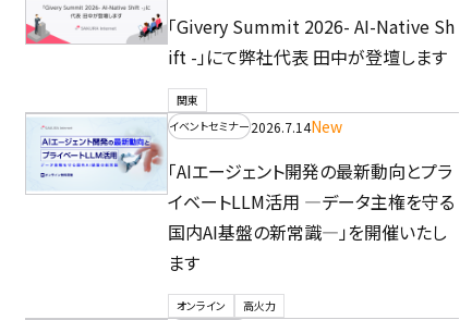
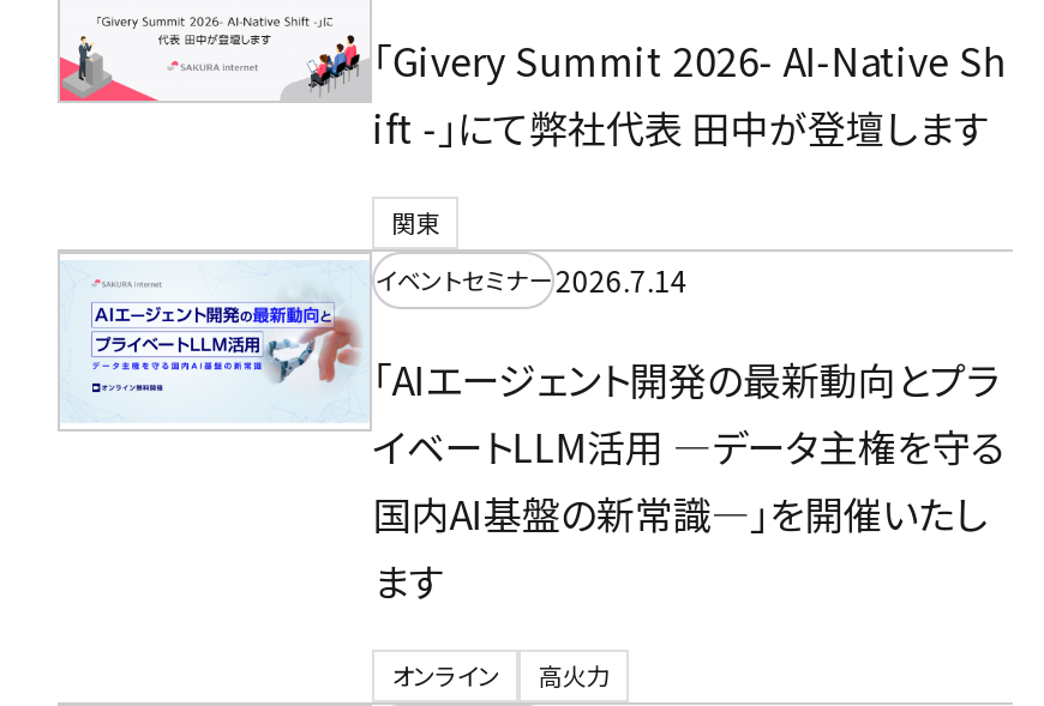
[169,115,343,137] イベントセミナー2026.7.14New -> [375,261,687,301] イベントセミナー2026.7.14

